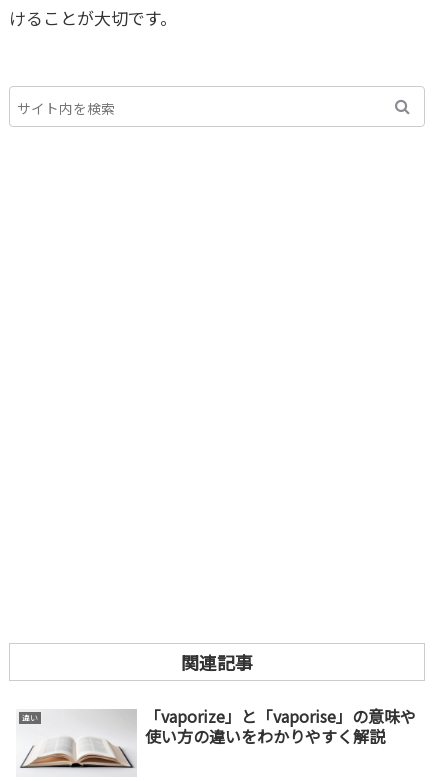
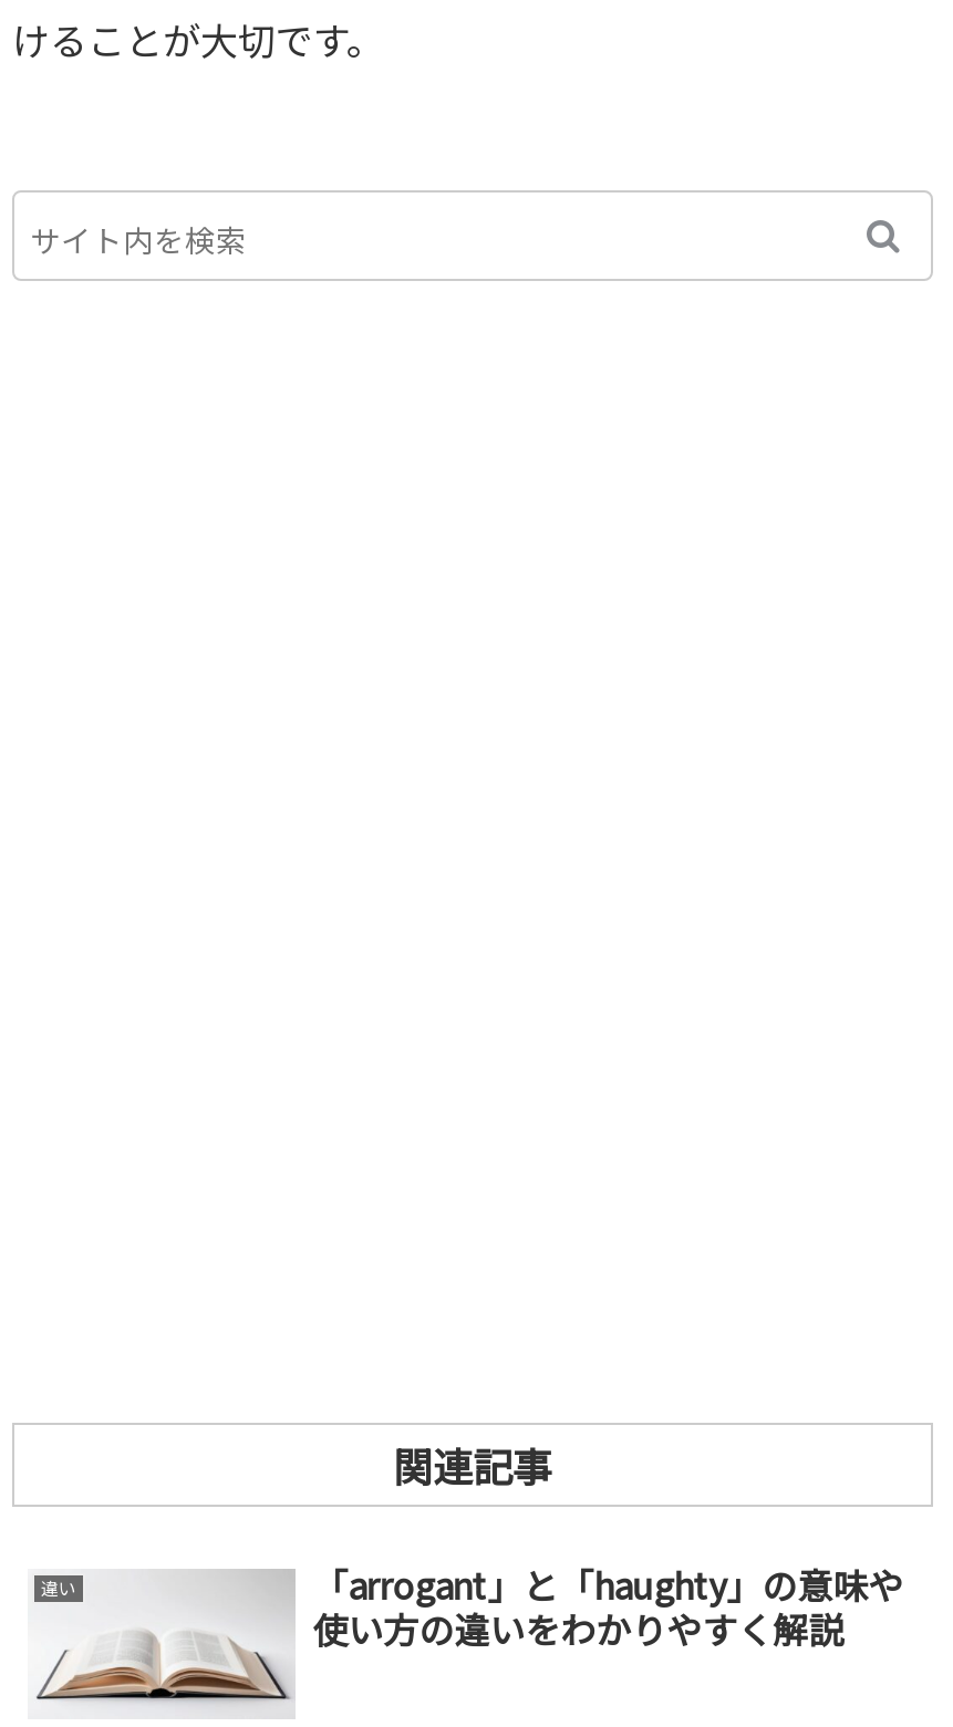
[145,704,416,728] 「vaporize」と「vaporise」の意味や -> [312,1558,903,1611] 「arrogant」と「haughty」の意味や

